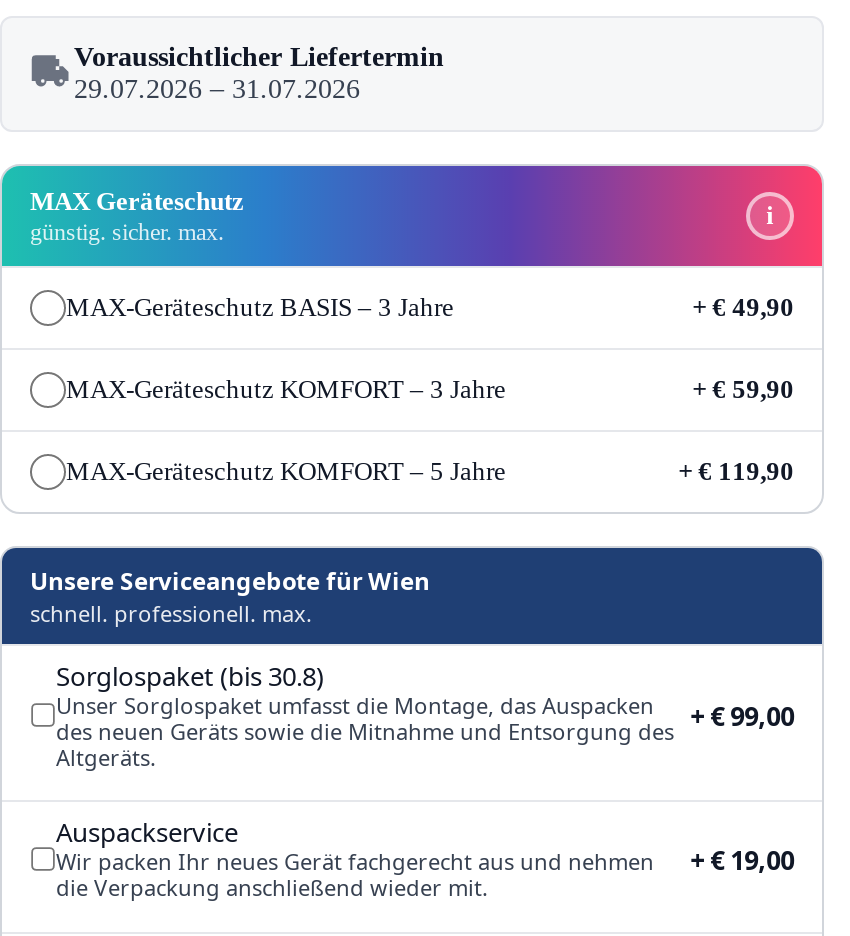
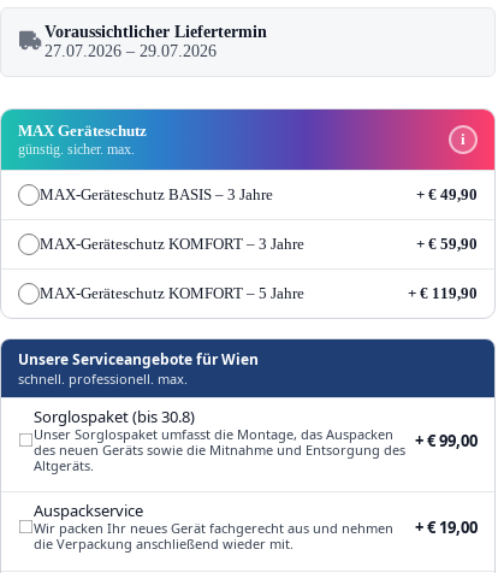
[74,74,360,104] 29.07.2026 – 31.07.2026 -> [45,42,217,60] 27.07.2026 – 29.07.2026

